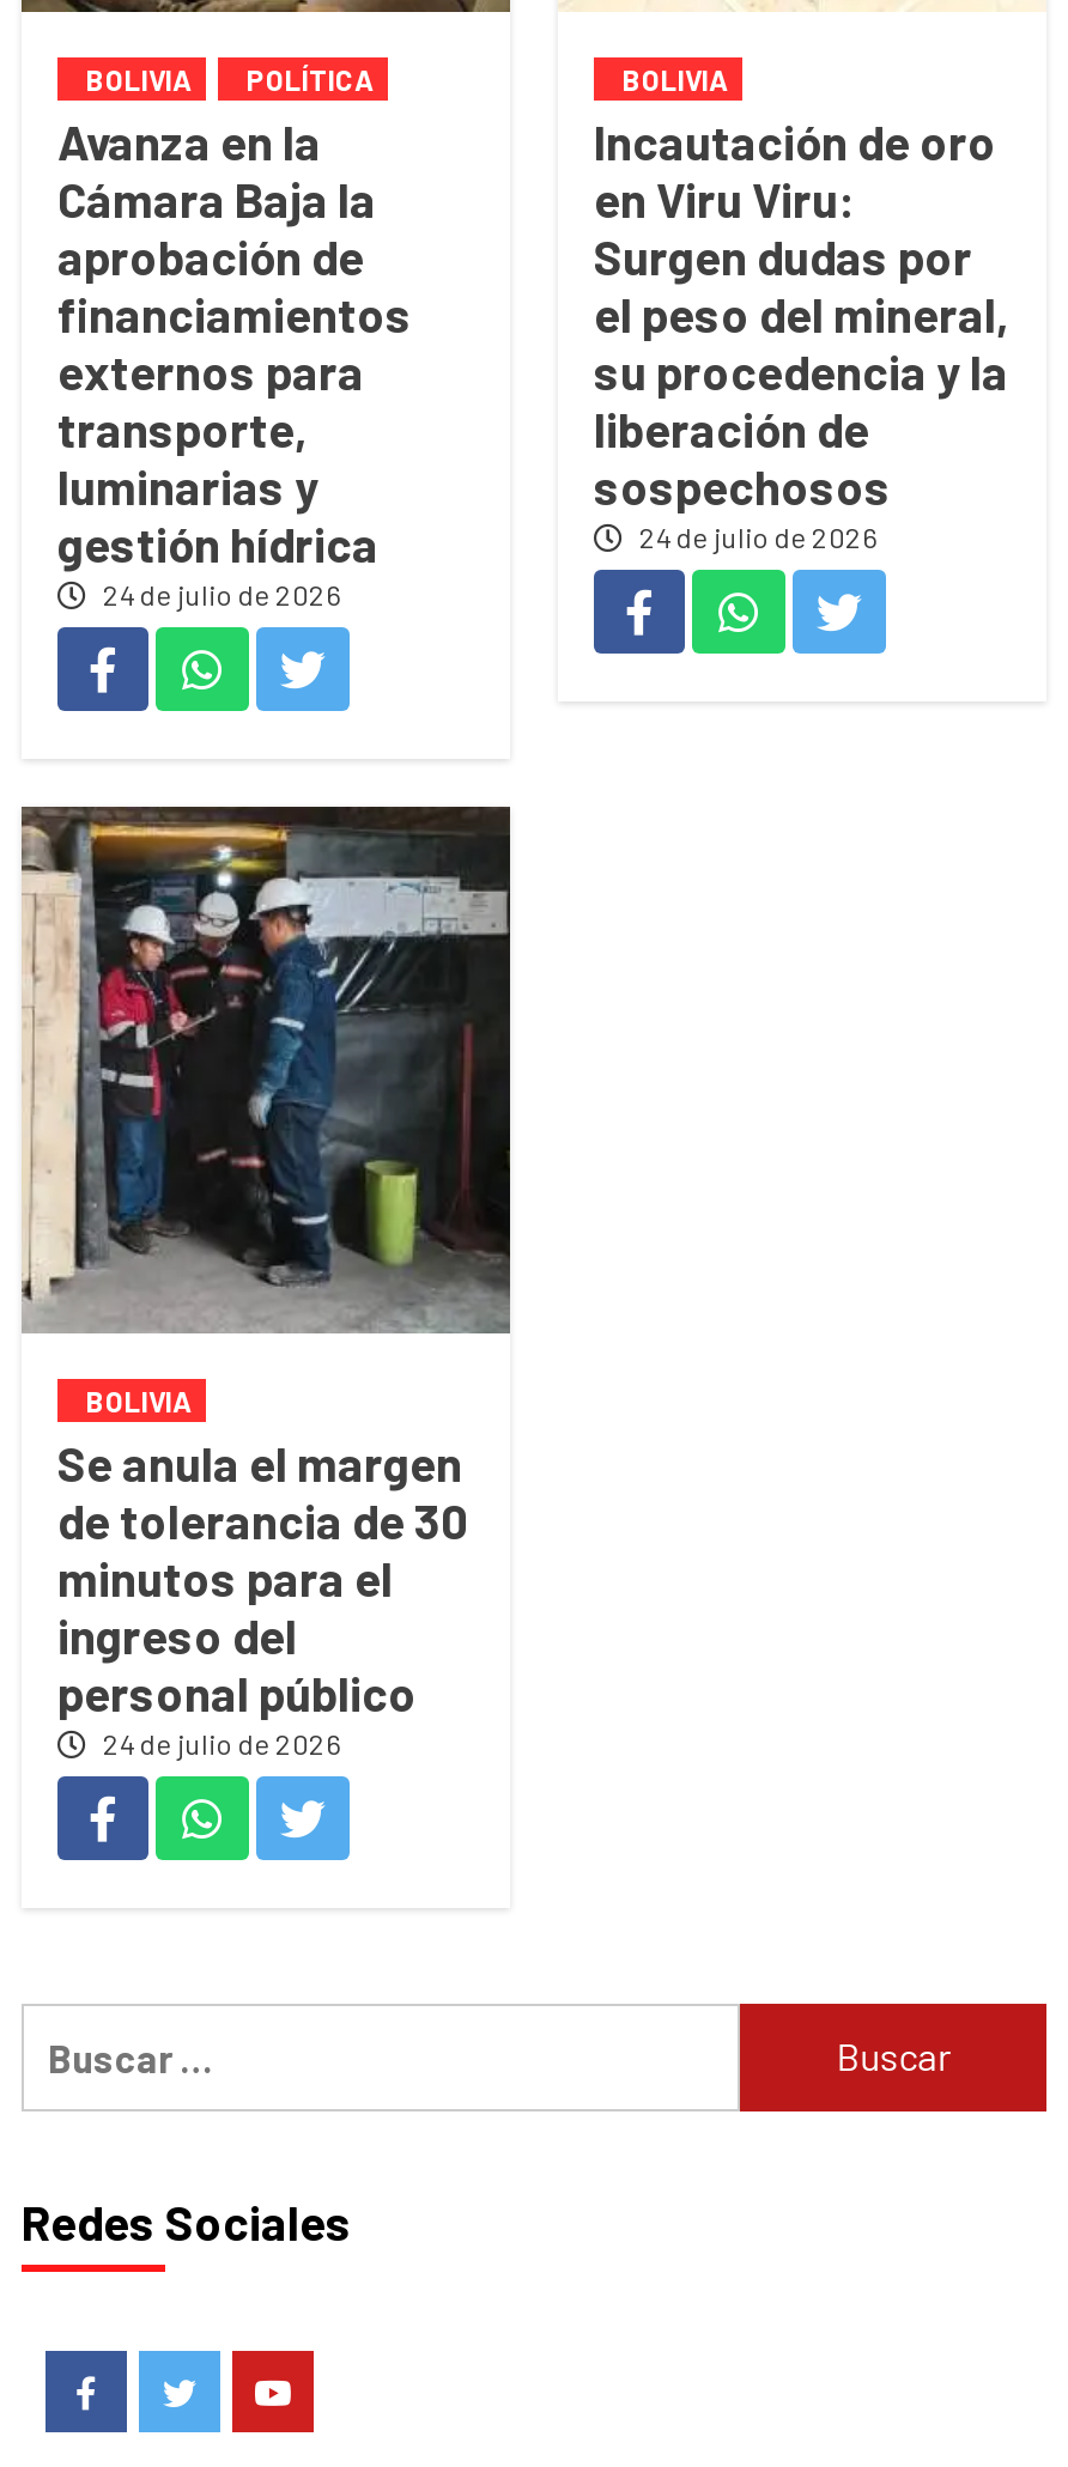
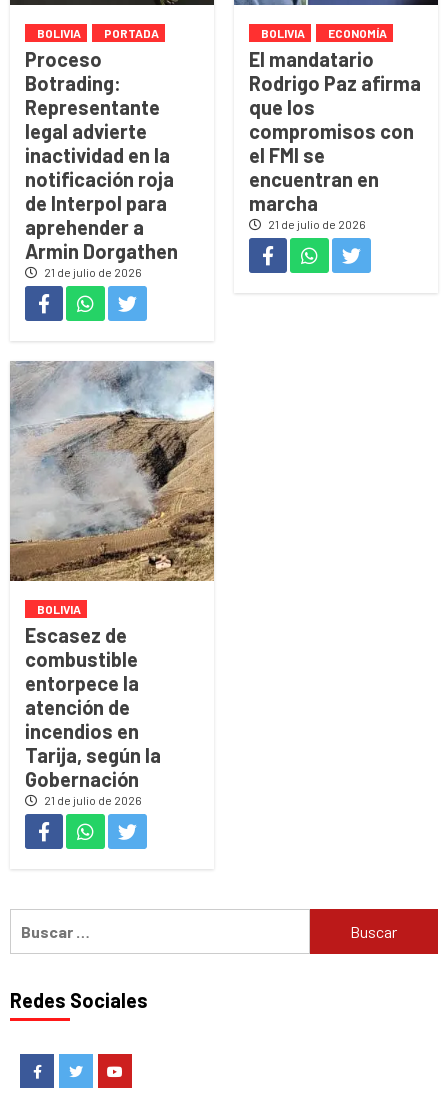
[57,62,412,610] POLÍTICA | Avanza en la | Cámara Baja la | aprobación de | financiamientos | externos para | transporte, | luminarias y | gestión hídrica | 24 de julio de 2026 -> [25,26,178,279] PORTADA | Proceso | Botrading: | Representante | legal advierte | inactividad en la | notificación roja | de Interpol para | aprehender a | Armin Dorgathen | 21 de julio de 2026
[594,113,1008,553] Incautación de oro | en Viru Viru: | Surgen dudas por | el peso del mineral, | su procedencia y la | liberación de | sospechosos | 24 de julio de 2026 -> [249,26,421,231] ECONOMÍA | El mandatario | Rodrigo Paz afirma | que los | compromisos con | el FMI se | encuentran en | marcha | 21 de julio de 2026
[22,804,512,1336] [image] -> [10,361,215,582] [image]
[57,1434,469,1760] Se anula el margen | de tolerancia de 30 | minutos para el | ingreso del | personal público | 24 de julio de 2026 -> [25,623,161,807] Escasez de | combustible | entorpece la | atención de | incendios en | Tarija, según la | Gobernación | 21 de julio de 2026

